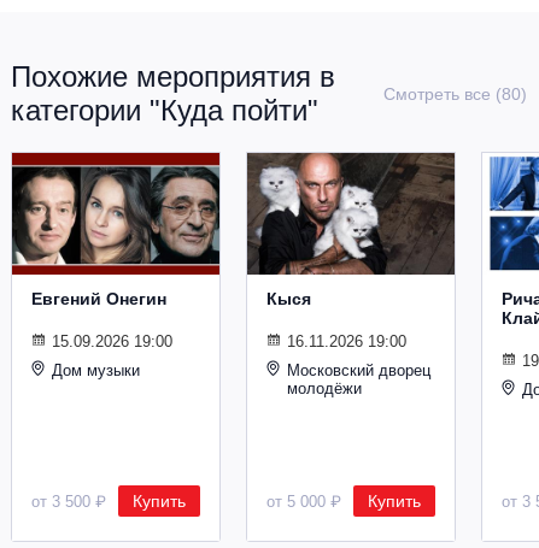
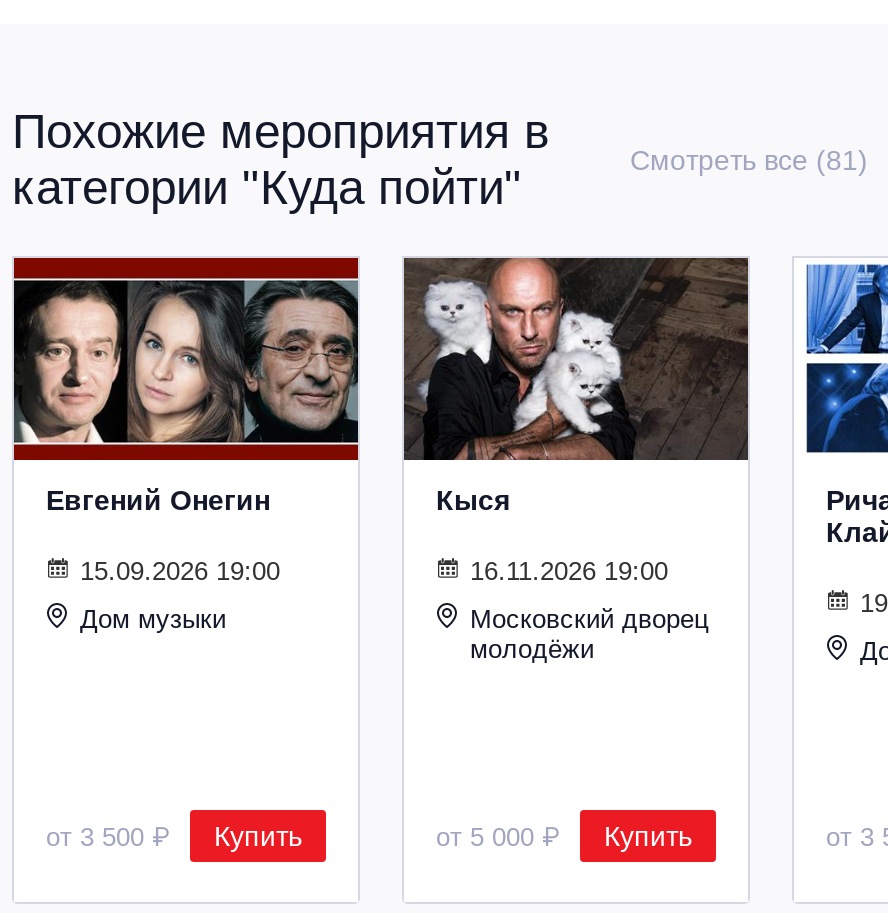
[383,84,527,104] Смотреть все (80) -> [630,144,868,176] Смотреть все (81)

